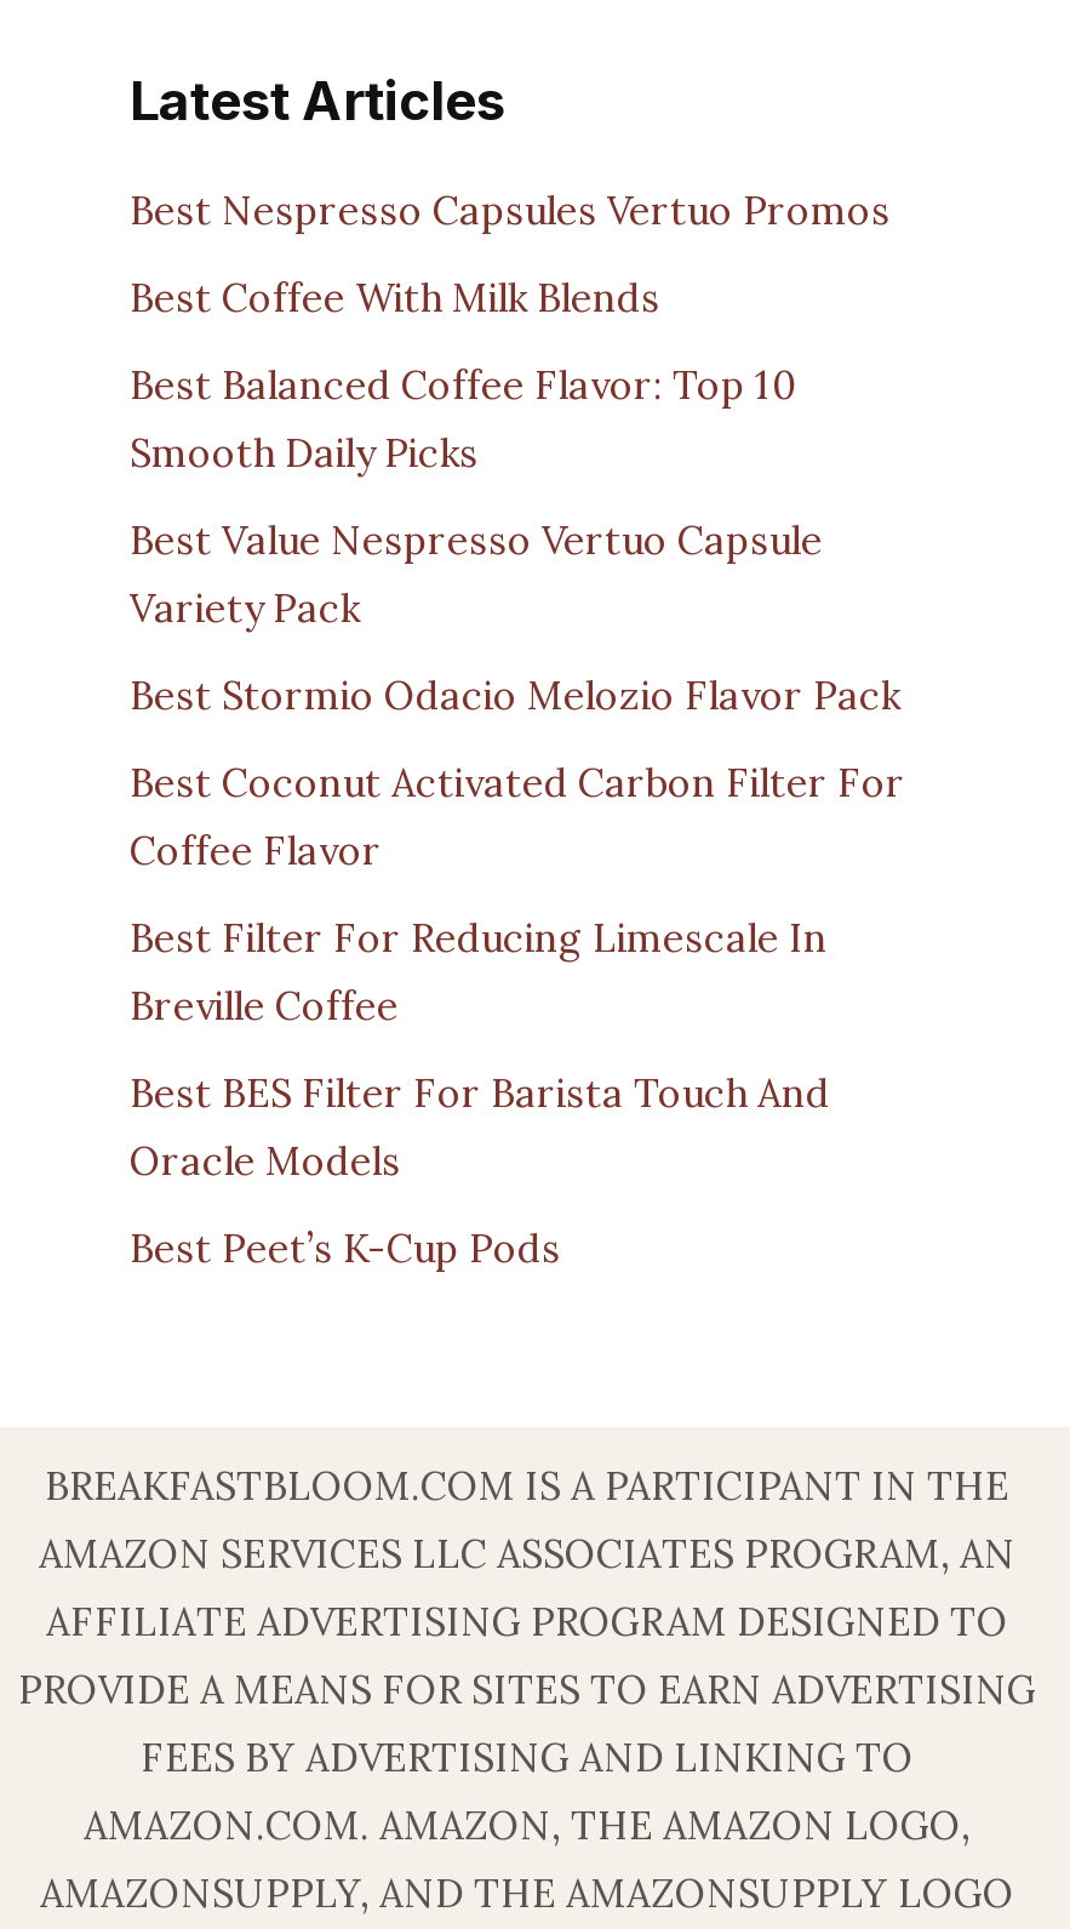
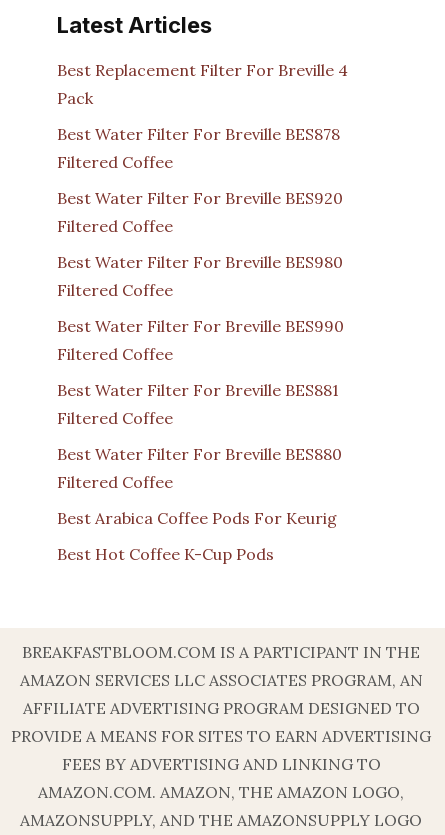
[130,184,891,233] Best Nespresso Capsules Vertuo Promos -> [57,59,348,107] Best Replacement Filter For Breville 4 | Pack
[130,272,660,320] Best Coffee With Milk Blends -> [57,123,340,171] Best Water Filter For Breville BES878 | Filtered Coffee
[130,359,796,475] Best Balanced Coffee Flavor: Top 10 | Smooth Daily Picks -> [57,187,343,235] Best Water Filter For Breville BES920 | Filtered Coffee
[130,514,823,630] Best Value Nespresso Vertuo Capsule | Variety Pack -> [57,251,343,299] Best Water Filter For Breville BES980 | Filtered Coffee
[130,669,900,718] Best Stormio Odacio Melozio Flavor Pack -> [57,315,344,363] Best Water Filter For Breville BES990 | Filtered Coffee
[130,757,905,873] Best Coconut Activated Carbon Filter For | Coffee Flavor -> [57,379,339,427] Best Water Filter For Breville BES881 | Filtered Coffee
[130,912,828,1028] Best Filter For Reducing Limescale In | Breville Coffee -> [57,443,342,491] Best Water Filter For Breville BES880 | Filtered Coffee
[130,1067,830,1183] Best BES Filter For Barista Touch And | Oracle Models -> [57,507,337,527] Best Arabica Coffee Pods For Keurig
[130,1222,561,1271] Best Peet’s K-Cup Pods -> [57,543,274,563] Best Hot Coffee K-Cup Pods

